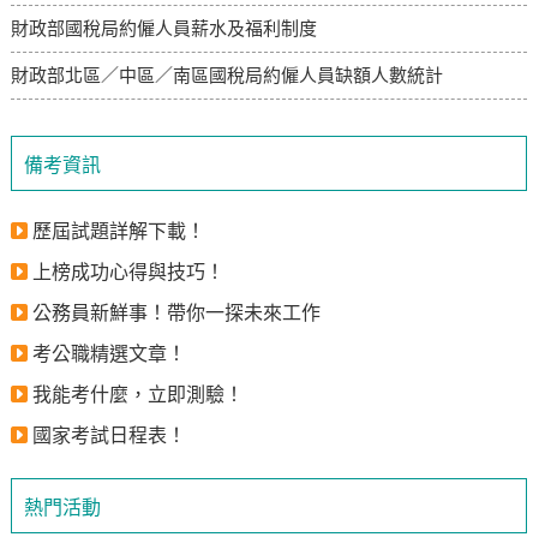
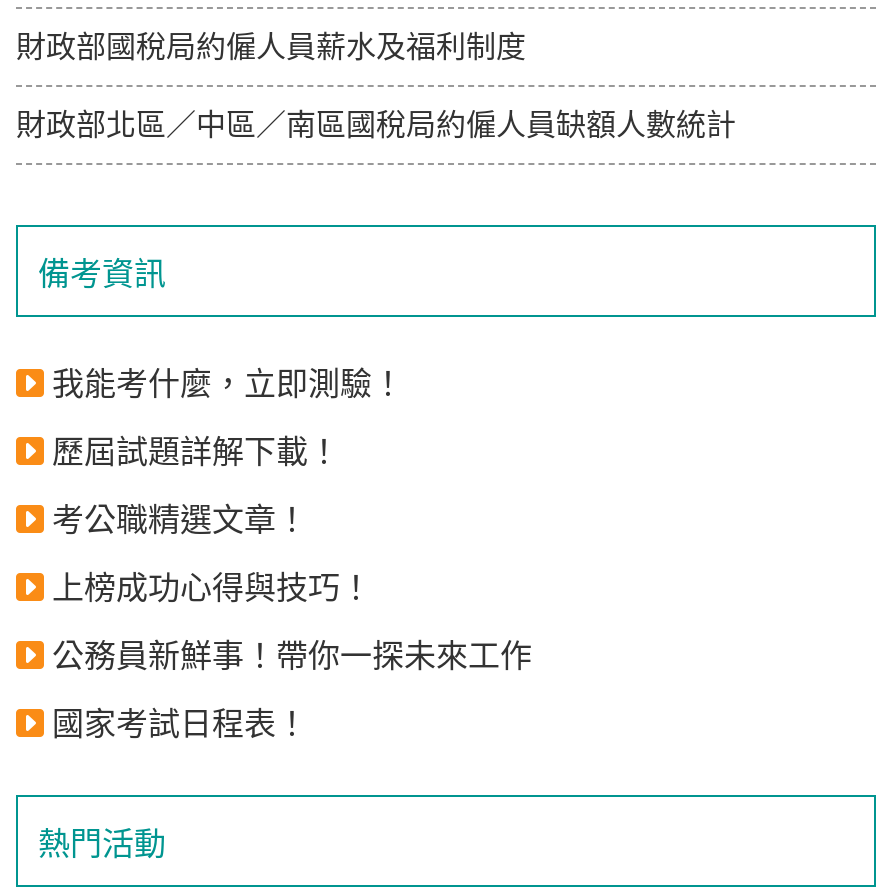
moved [32,221,205,241] -> [52,435,340,469]: 歷屆試題詳解下載！
moved [32,262,321,323] -> [52,571,532,673]: 上榜成功心得與技巧！ | 公務員新鮮事！帶你一探未來工作
moved [32,344,186,364] -> [52,503,308,537]: 考公職精選文章！
moved [32,384,244,405] -> [52,367,404,401]: 我能考什麼，立即測驗！

